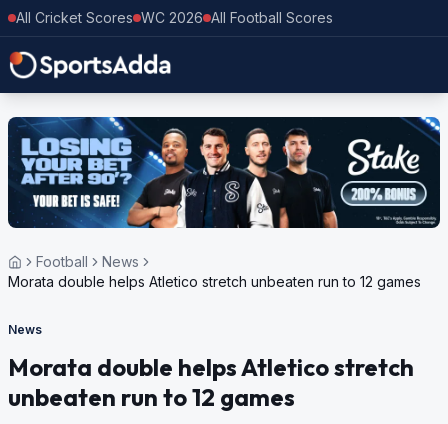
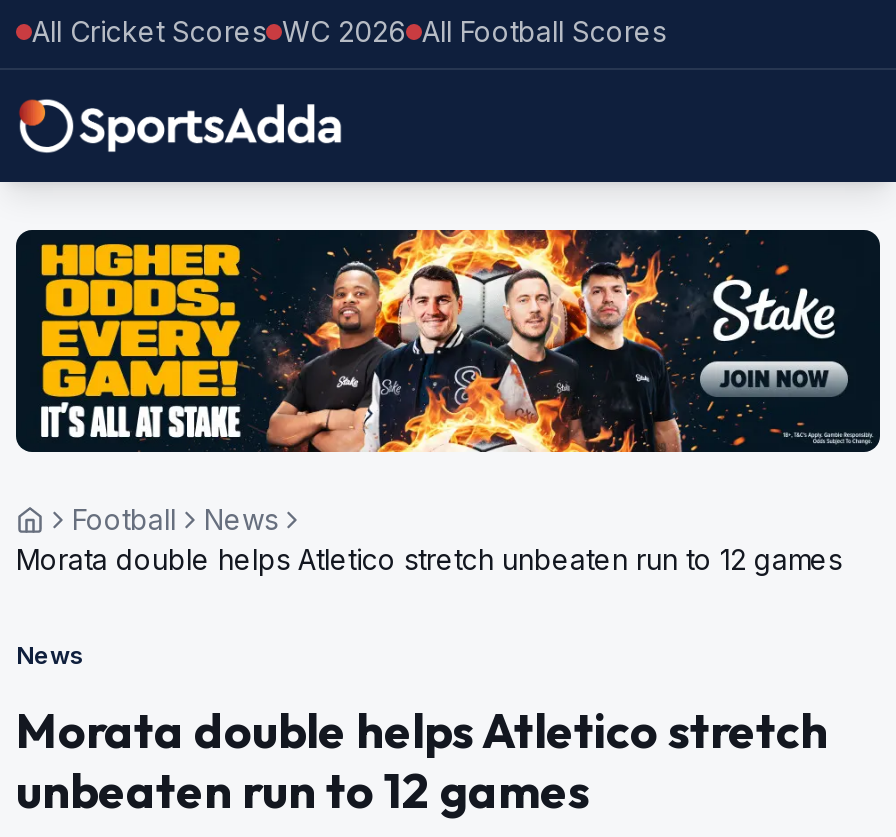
[9,116,441,229] [image] -> [24,228,882,454] [image]

